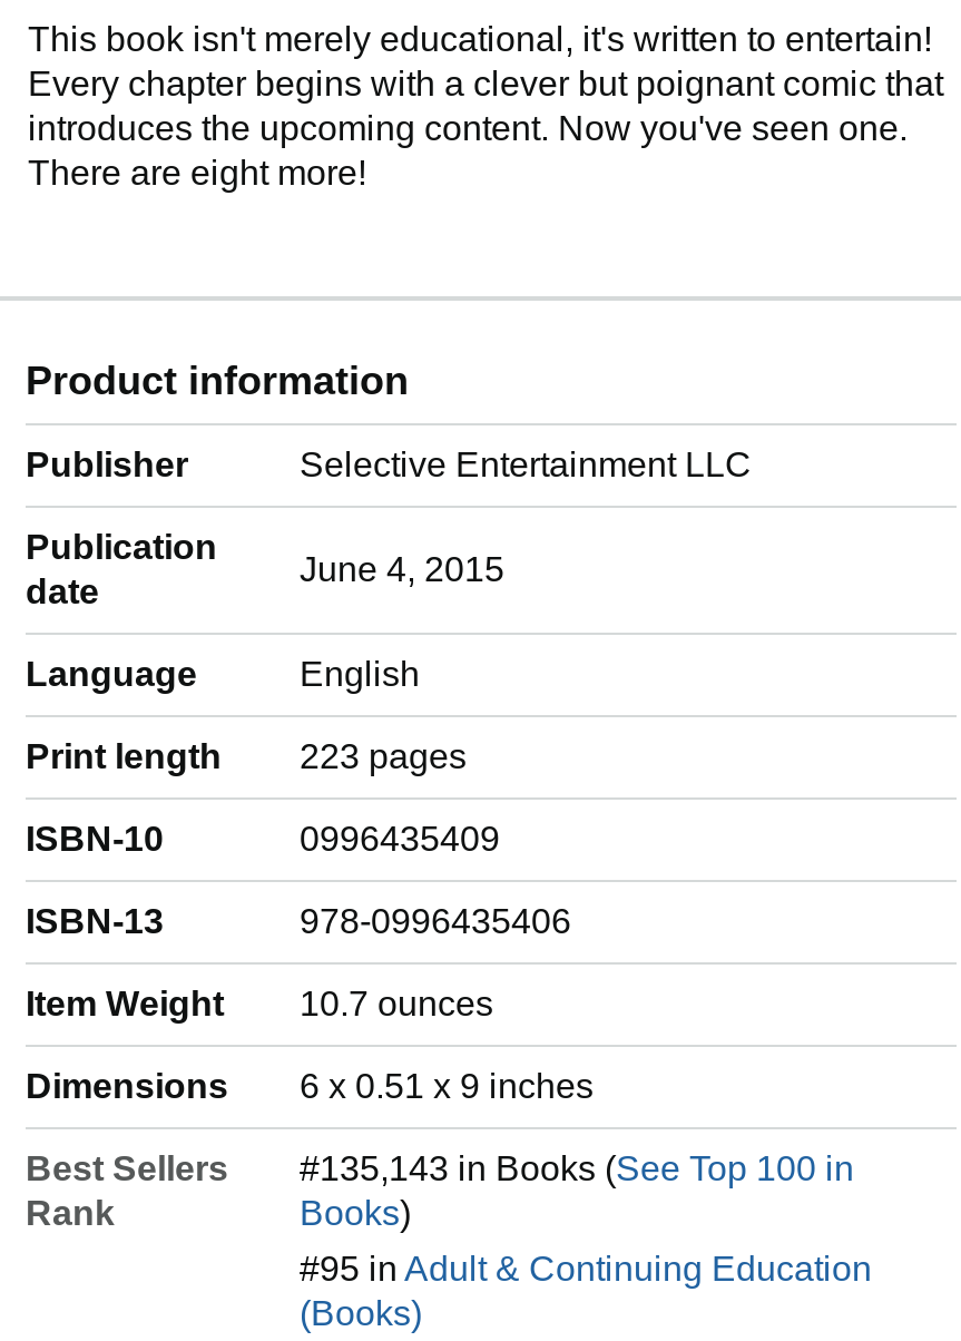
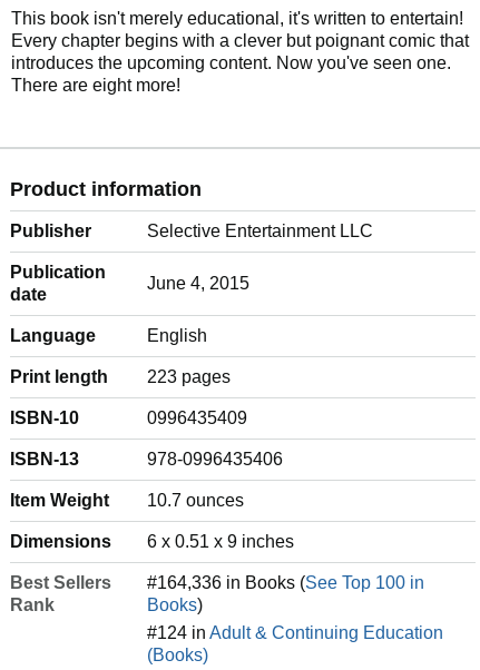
[300,1148,854,1186] #135,143 in Books (See Top 100 in -> [147,574,424,592] #164,336 in Books (See Top 100 in
[300,1248,872,1286] #95 in Adult & Continuing Education -> [147,624,443,643] #124 in Adult & Continuing Education

